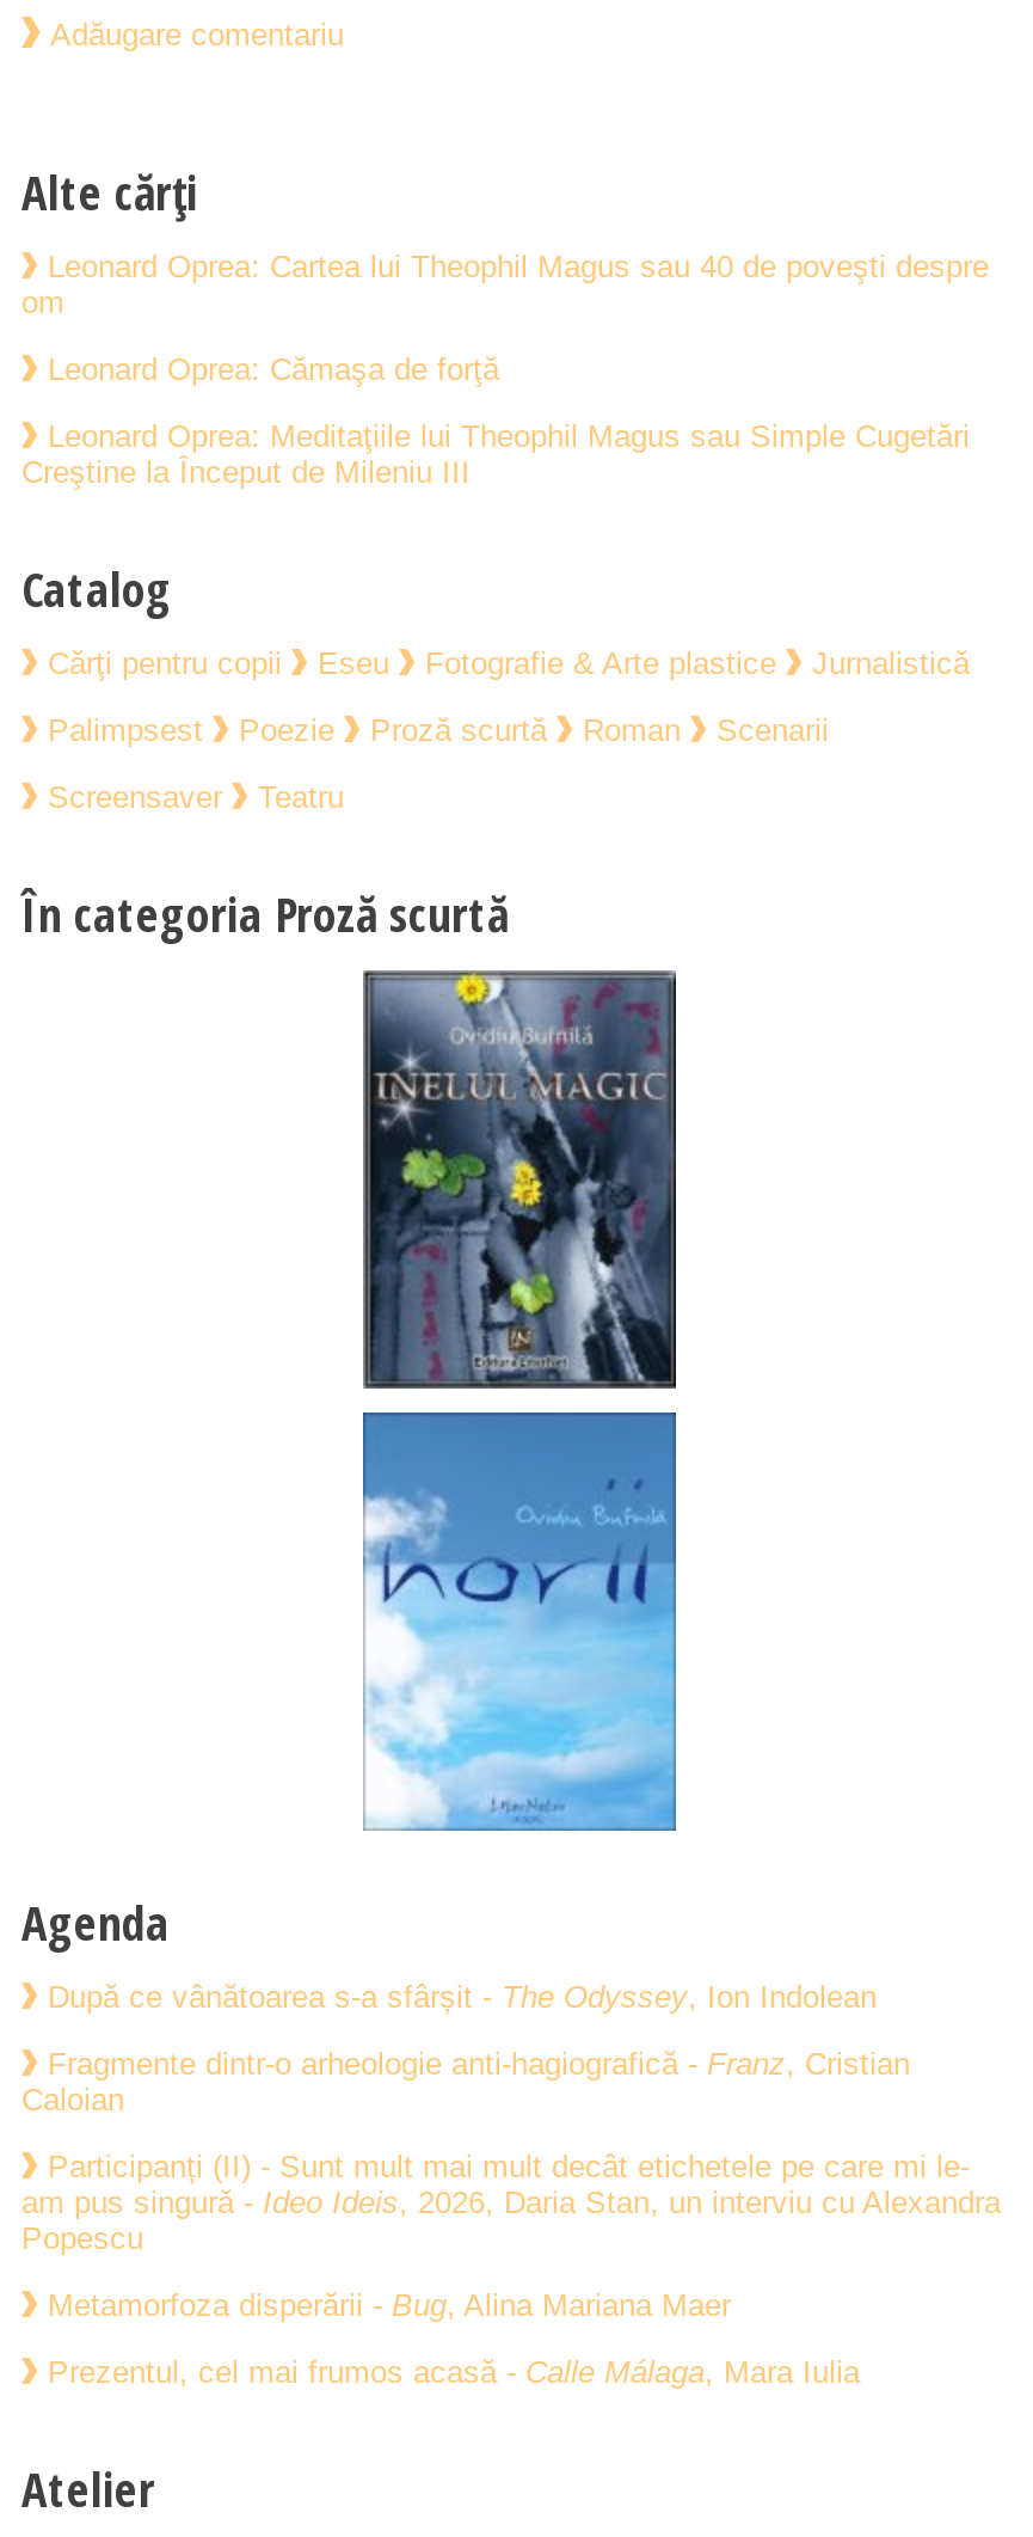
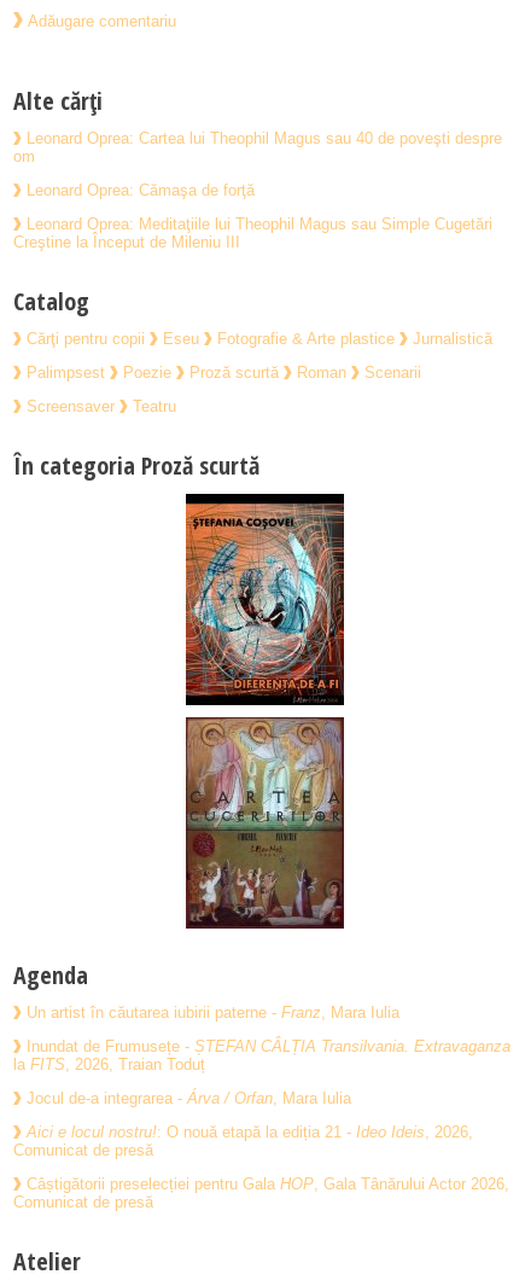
[361,968,678,1391] [image] -> [185,494,345,706] [image]
[361,1410,678,1833] [image] -> [185,716,345,930] [image]
[48,1979,877,2015] După ce vânătoarea s-a sfârșit - The Odyssey, Ion Indolean -> [27,1003,399,1022] Un artist în căutarea iubirii paterne - Franz, Mara Iulia
[21,2046,910,2118] Fragmente dintr-o arheologie anti-hagiografică - Franz, Cristian | Caloian -> [13,1037,511,1073] Inundat de Frumusețe - ȘTEFAN CÂLȚIA Transilvania. Extravaganza | la FITS, 2026, Traian Toduț
[21,2149,1001,2256] Participanți (II) - Sunt mult mai mult decât etichetele pe care mi le- | am pus singură - Ideo Ideis, 2026, Daria Stan, un interviu cu Alexandra | Popescu -> [27,1089,351,1107] Jocul de-a integrarea - Árva / Orfan, Mara Iulia
[48,2287,731,2323] Metamorfoza disperării - Bug, Alina Mariana Maer -> [13,1123,473,1159] Aici e locul nostru!: O nouă etapă la ediția 21 - Ideo Ideis, 2026, | Comunicat de presă
[48,2354,860,2390] Prezentul, cel mai frumos acasă - Calle Málaga, Mara Iulia -> [13,1175,509,1211] Câștigătorii preselecției pentru Gala HOP, Gala Tânărului Actor 2026, | Comunicat de presă

